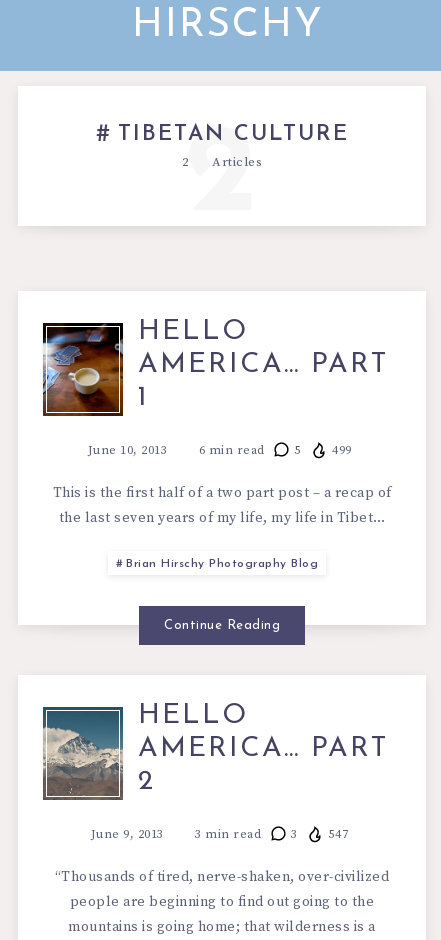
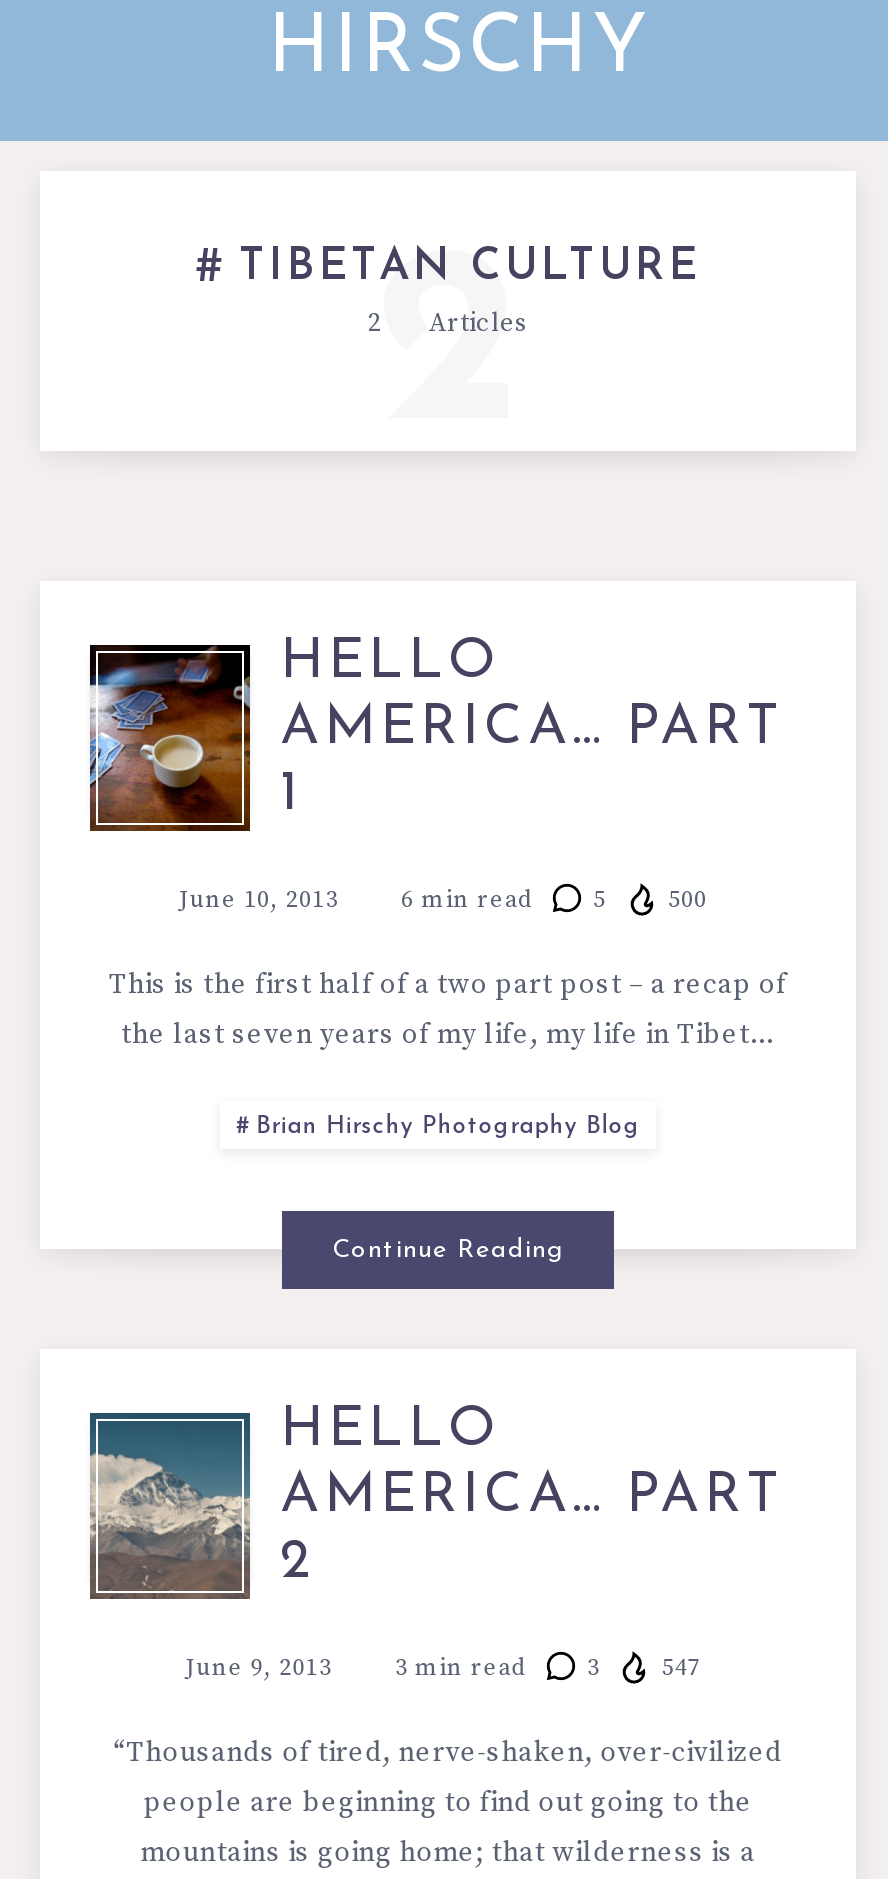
[328,443,351,458] 499 -> [661,885,707,915] 500

